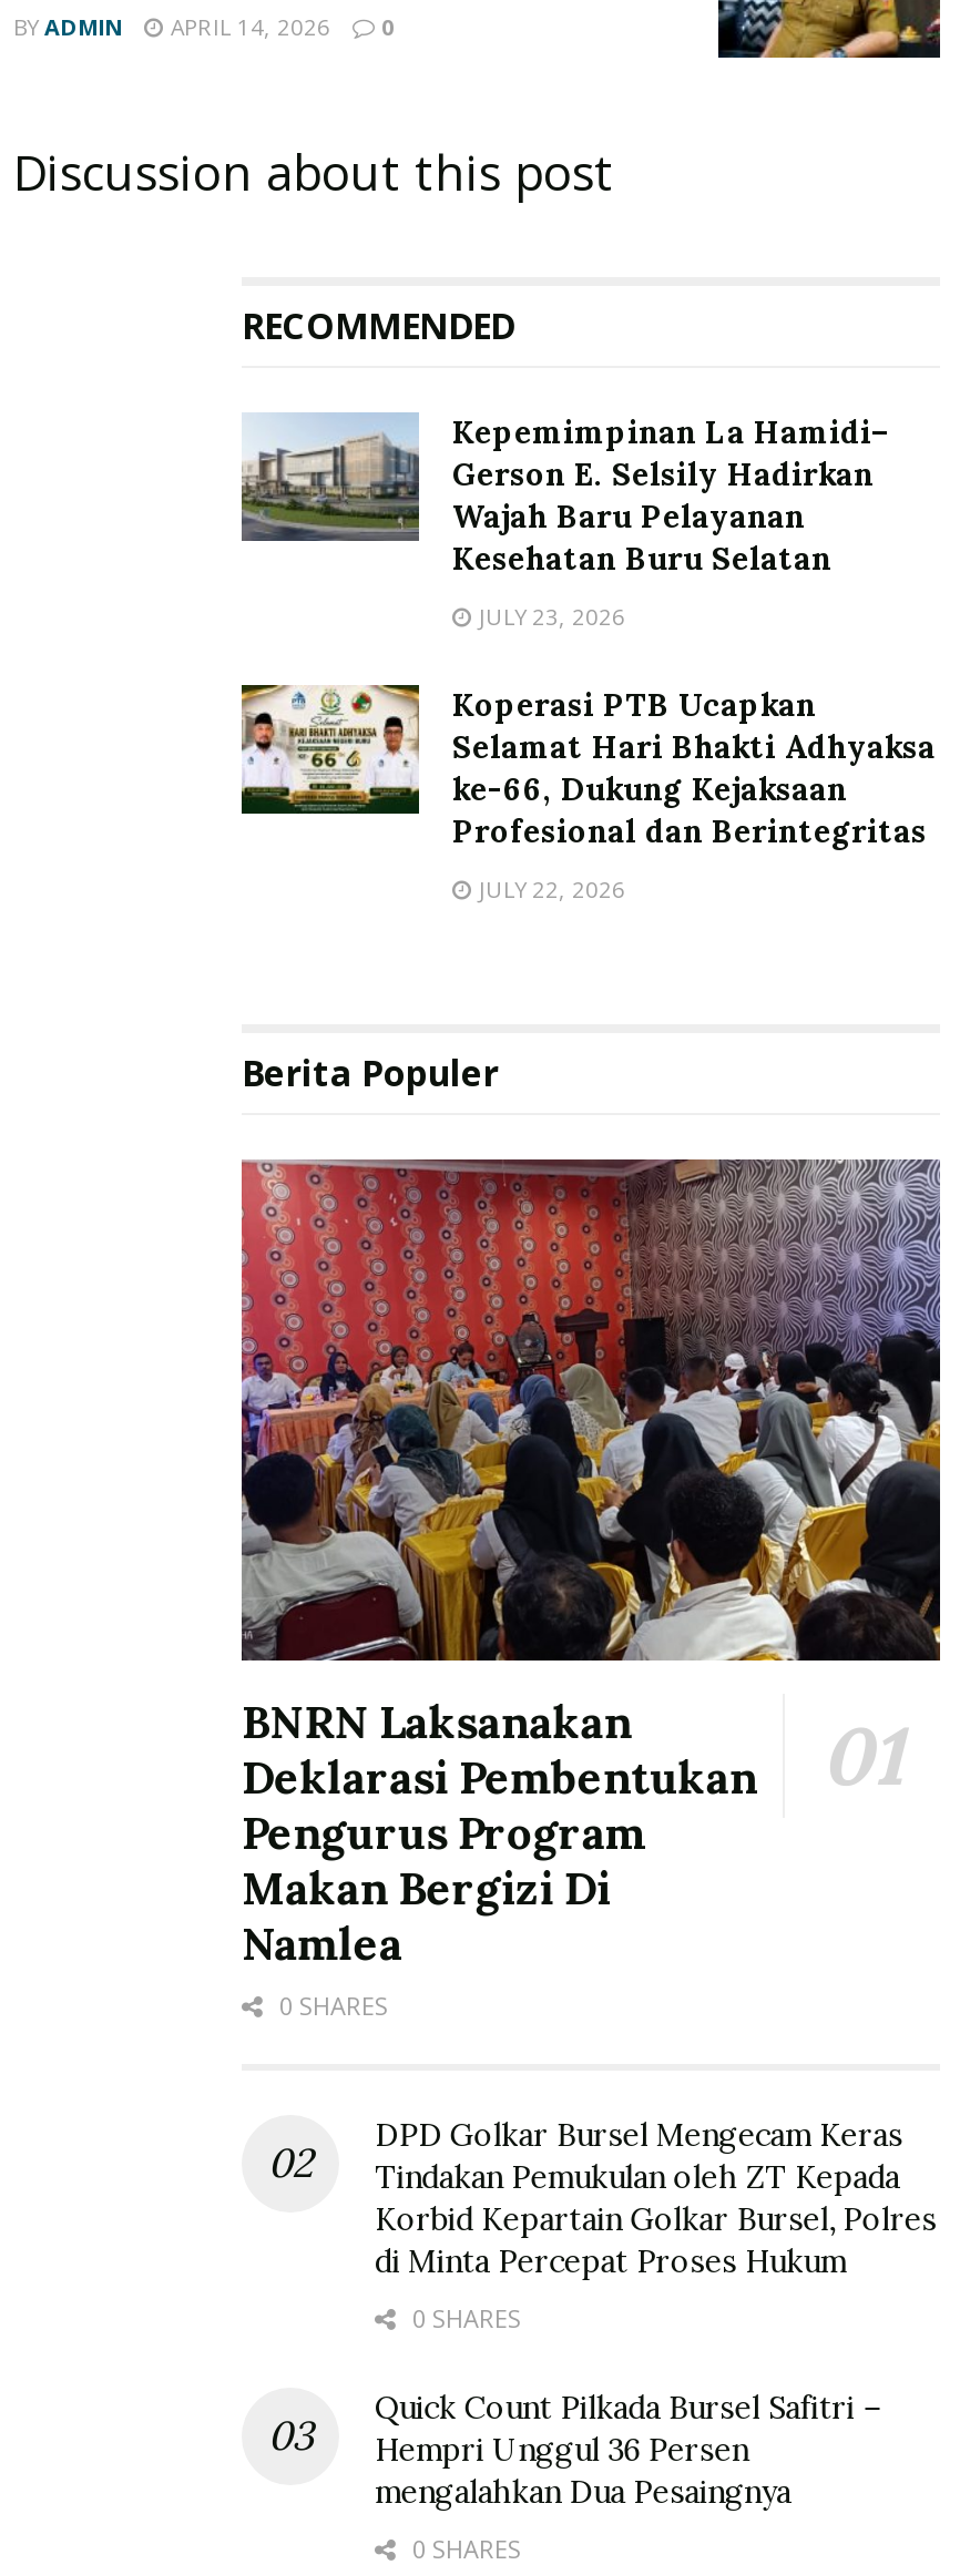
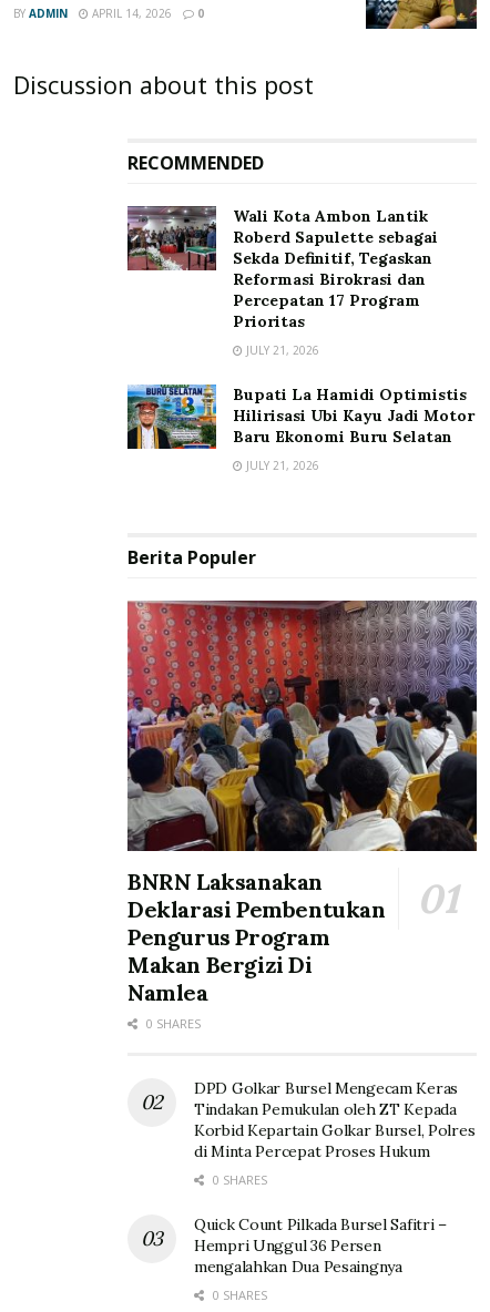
[239,412,889,580] [image] | Kepemimpinan La Hamidi– | Gerson E. Selsily Hadirkan | Wajah Baru Pelayanan | Kesehatan Buru Selatan -> [126,205,438,332] [image] | Wali Kota Ambon Lantik | Roberd Sapulette sebagai | Sekda Definitif, Tegaskan | Reformasi Birokrasi dan | Percepatan 17 Program | Prioritas
[472,602,625,633] JULY 23, 2026 -> [243,343,319,358] JULY 21, 2026
[239,683,936,856] [image] | Koperasi PTB Ucapkan | Selamat Hari Bhakti Adhyaksa | ke-66, Dukung Kejaksaan | Profesional dan Berintegritas -> [126,363,474,450] [image] | Bupati La Hamidi Optimistis | Hilirisasi Ubi Kayu Jadi Motor | Baru Ekonomi Buru Selatan
[472,874,625,905] JULY 22, 2026 -> [243,458,319,474] JULY 21, 2026

